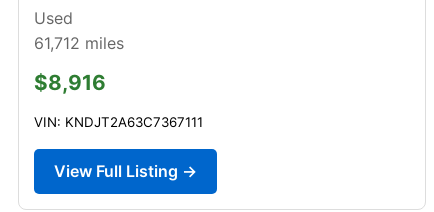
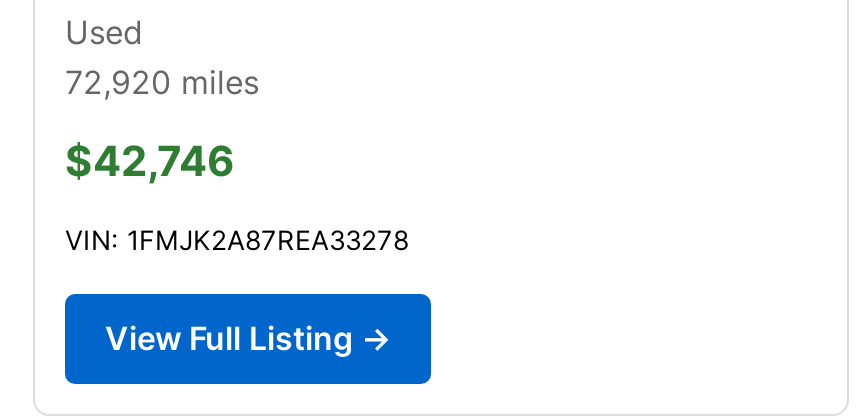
[34,33,124,53] 61,712 miles -> [65,62,259,102] 72,920 miles
[34,70,106,95] $8,916 -> [65,136,235,186] $42,746
[34,114,203,130] VIN: KNDJT2A63C7367111 -> [65,224,409,256] VIN: 1FMJK2A87REA33278

